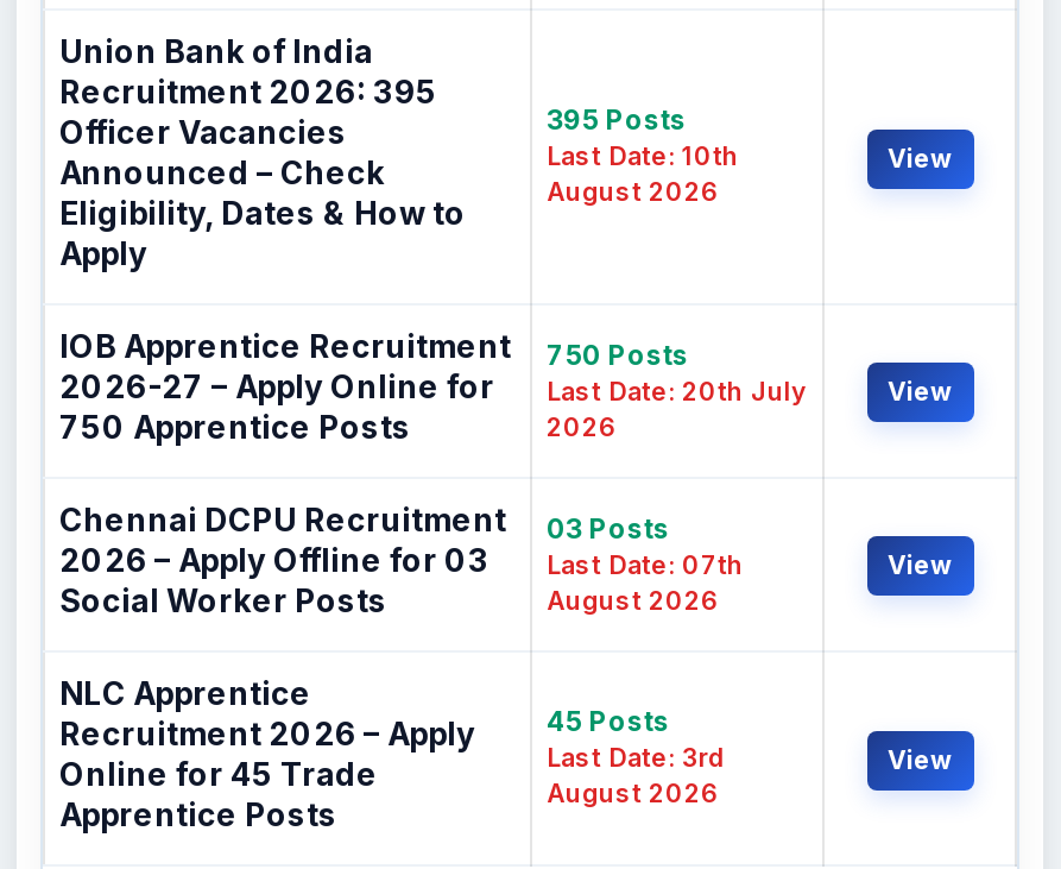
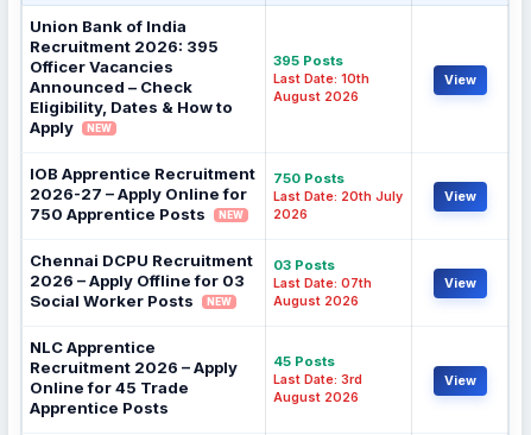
none -> [87,123,112,135] NEW
none -> [219,210,244,222] NEW
none -> [207,296,232,308] NEW

